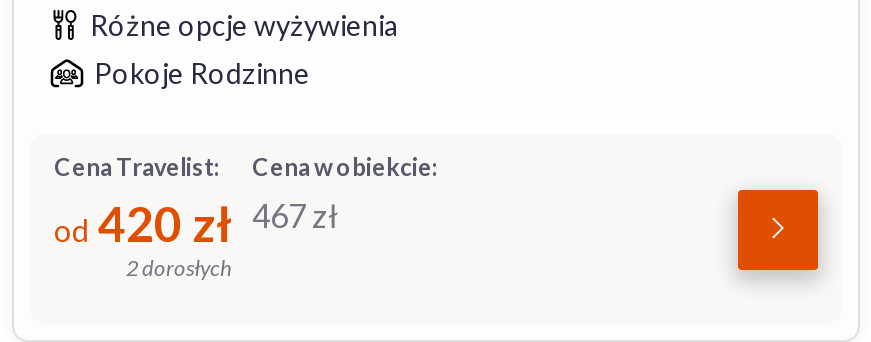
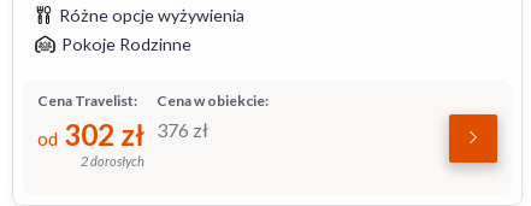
[54,194,232,252] od 420 zł -> [37,117,144,152] od 302 zł
[252,196,338,234] 467 zł -> [157,118,208,141] 376 zł

